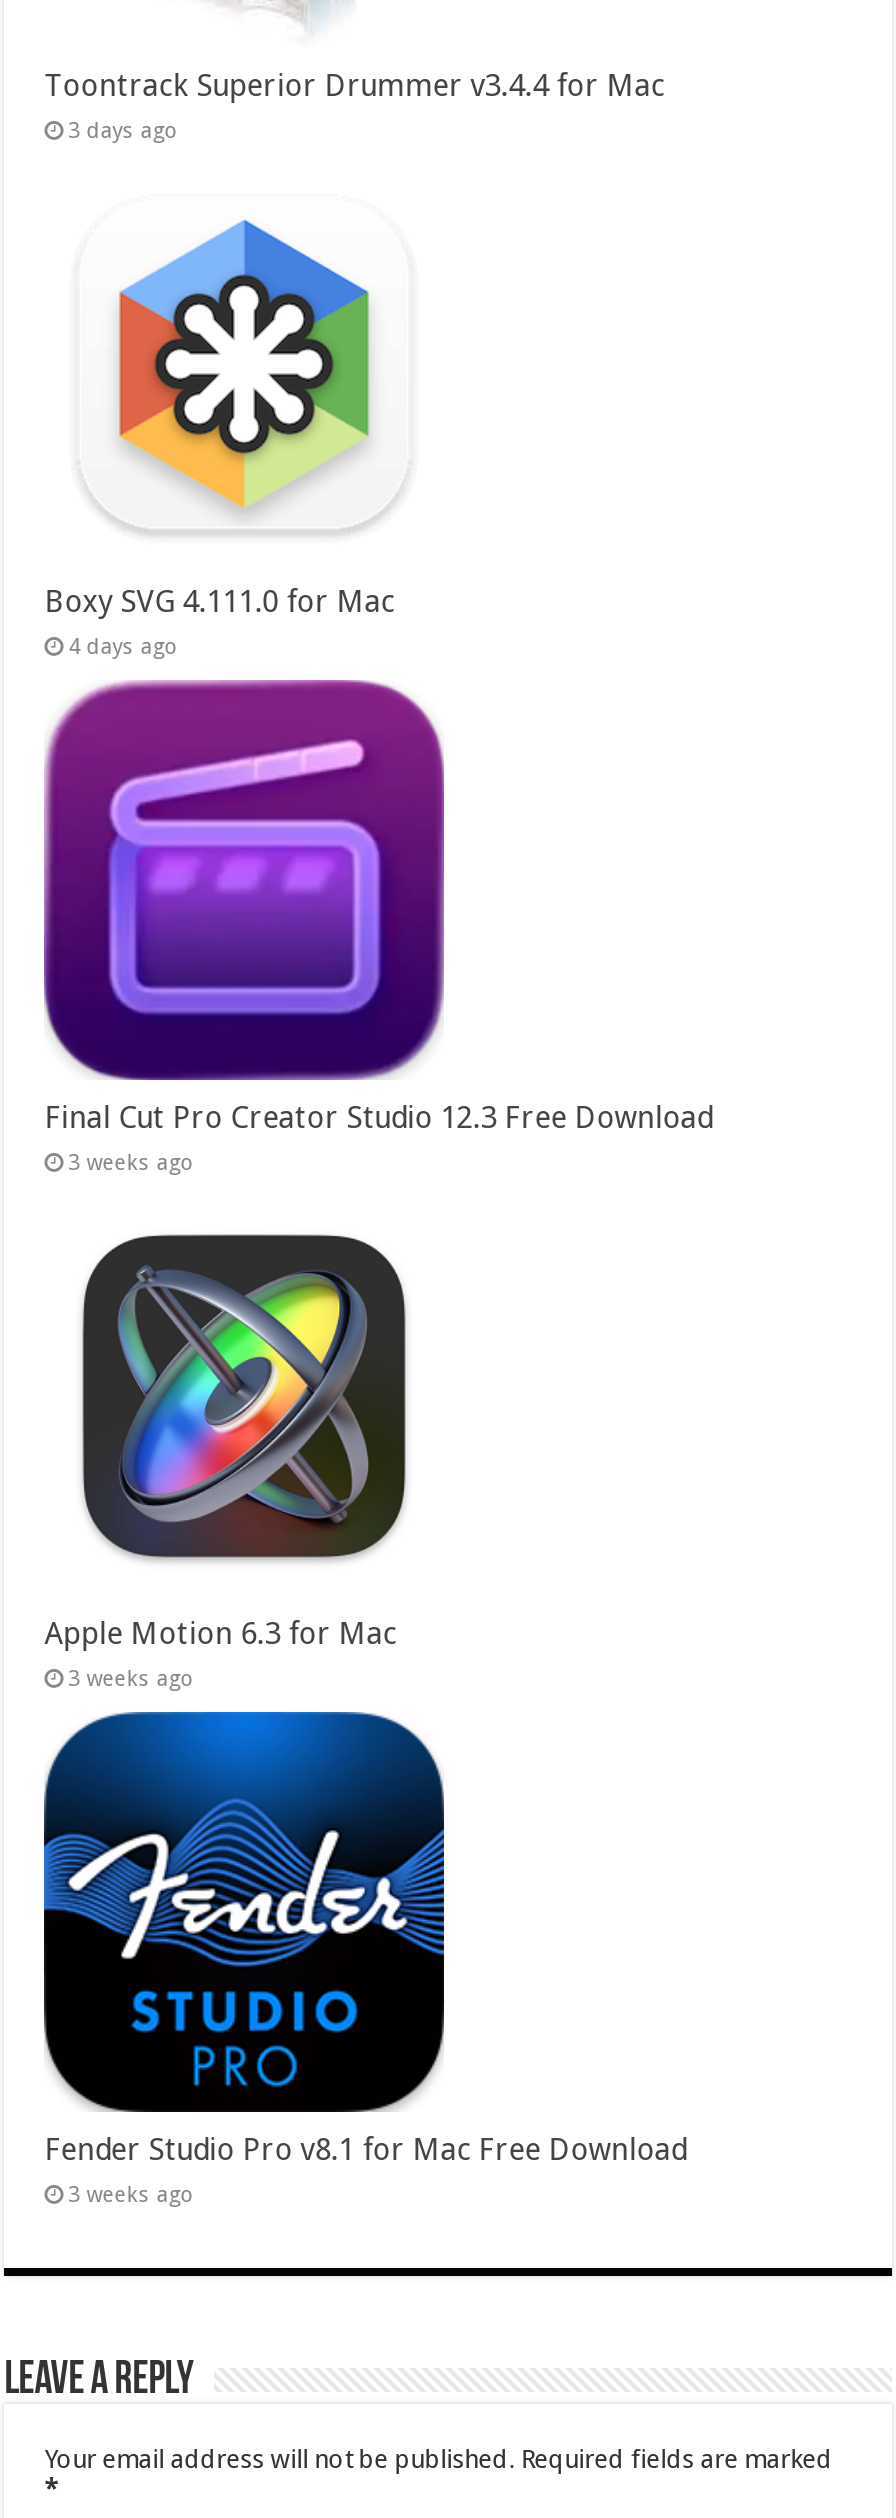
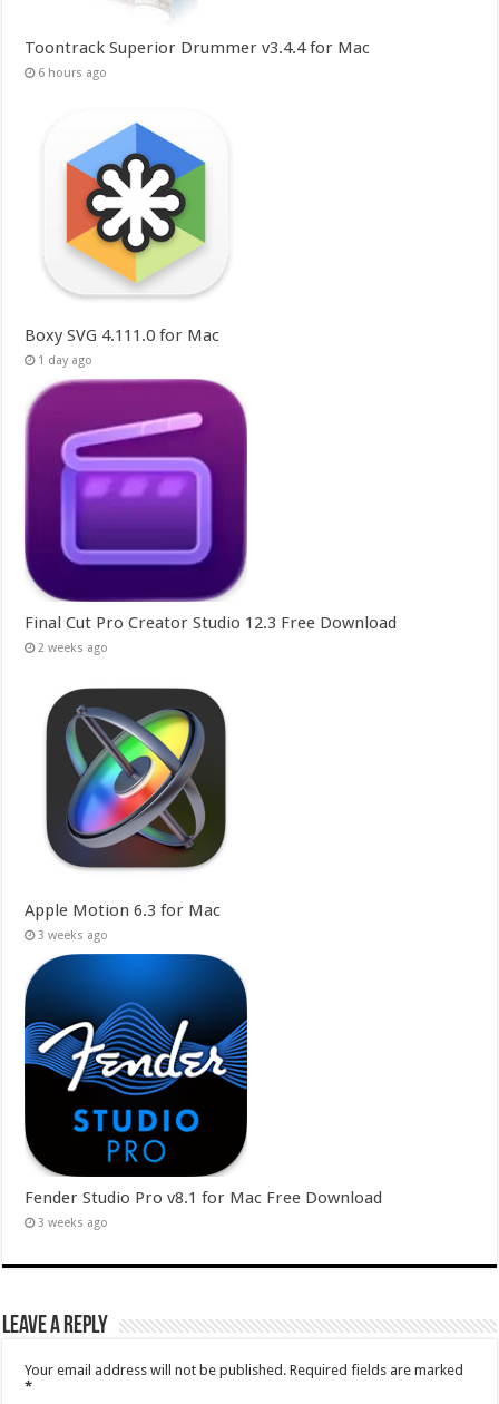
[68,119,178,145] 3 days ago -> [38,66,107,81] 6 hours ago
[68,635,178,661] 4 days ago -> [38,354,93,368] 1 day ago
[68,1151,194,1177] 3 weeks ago -> [38,641,108,656] 2 weeks ago

